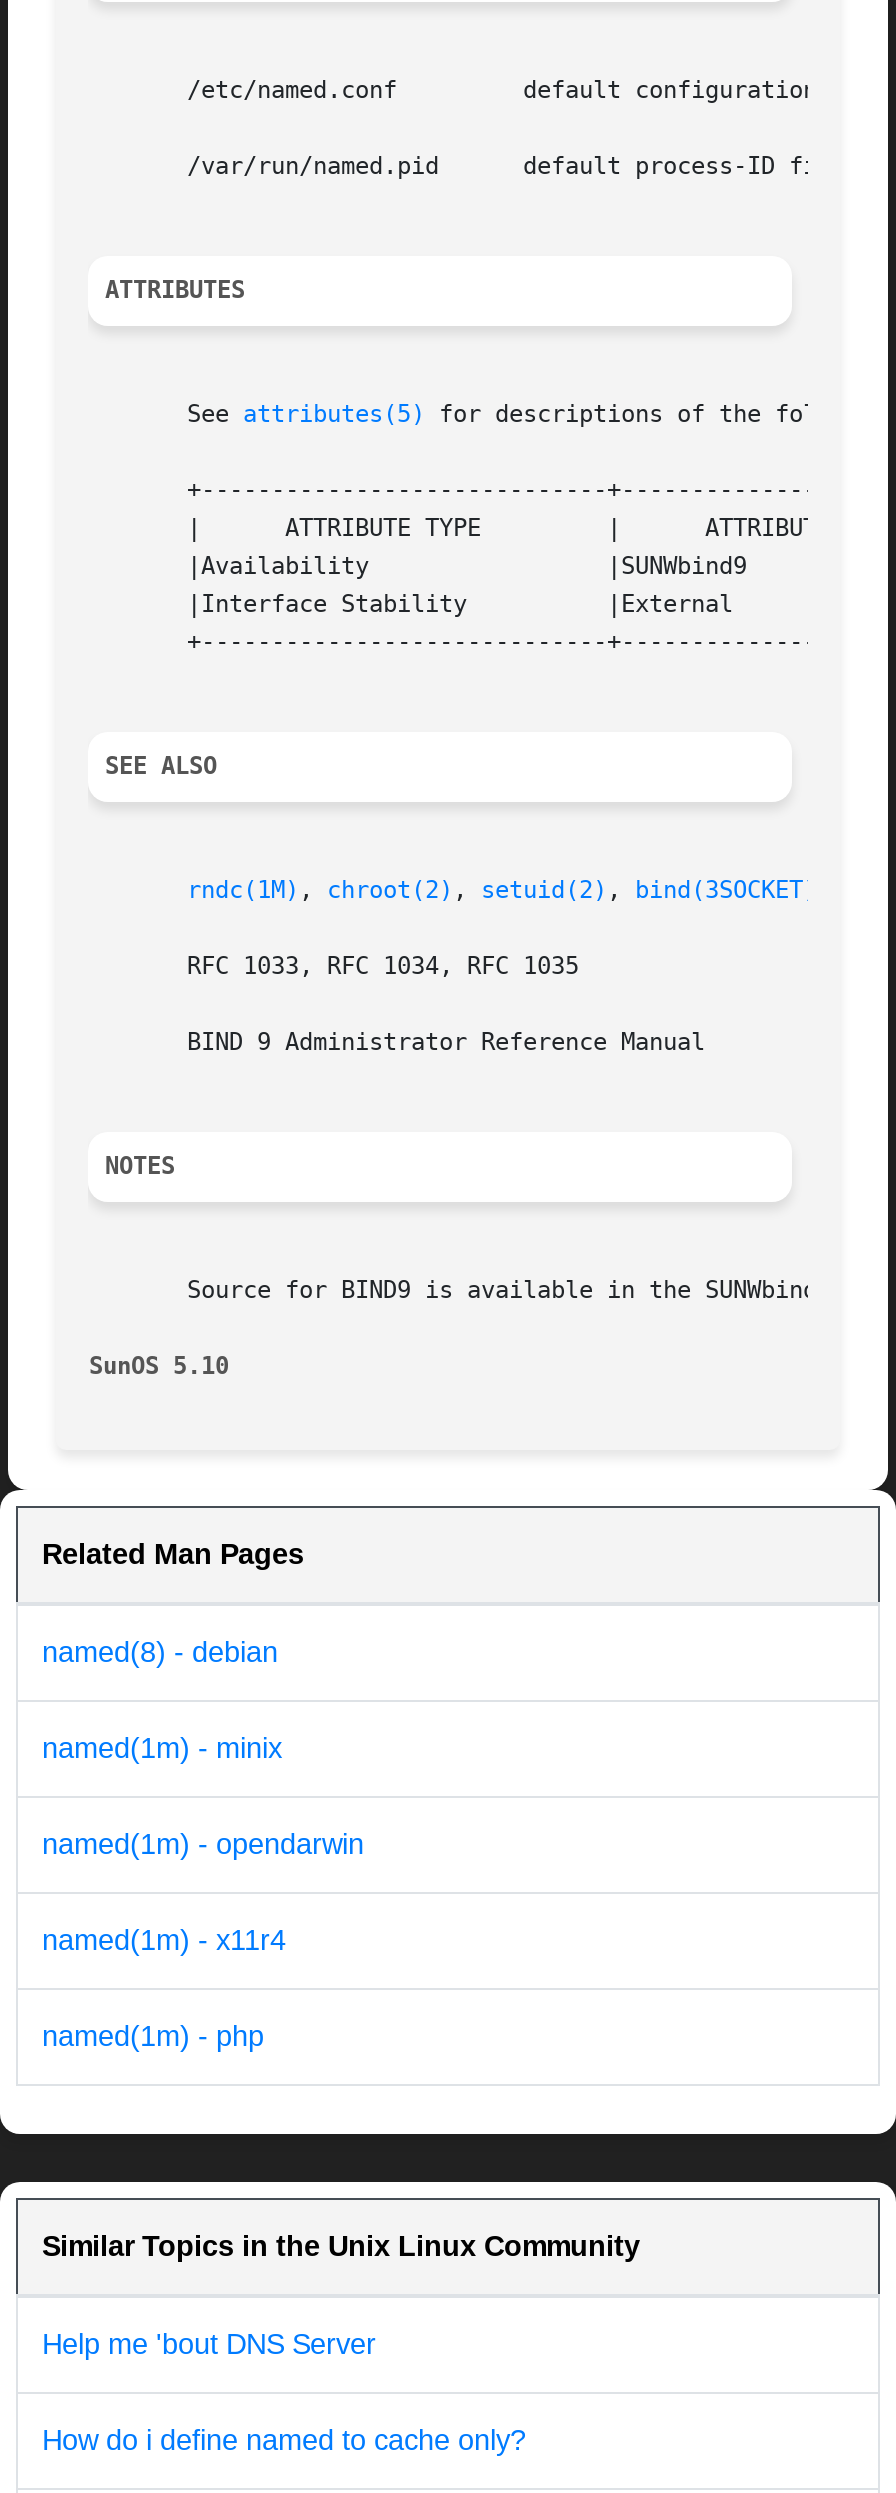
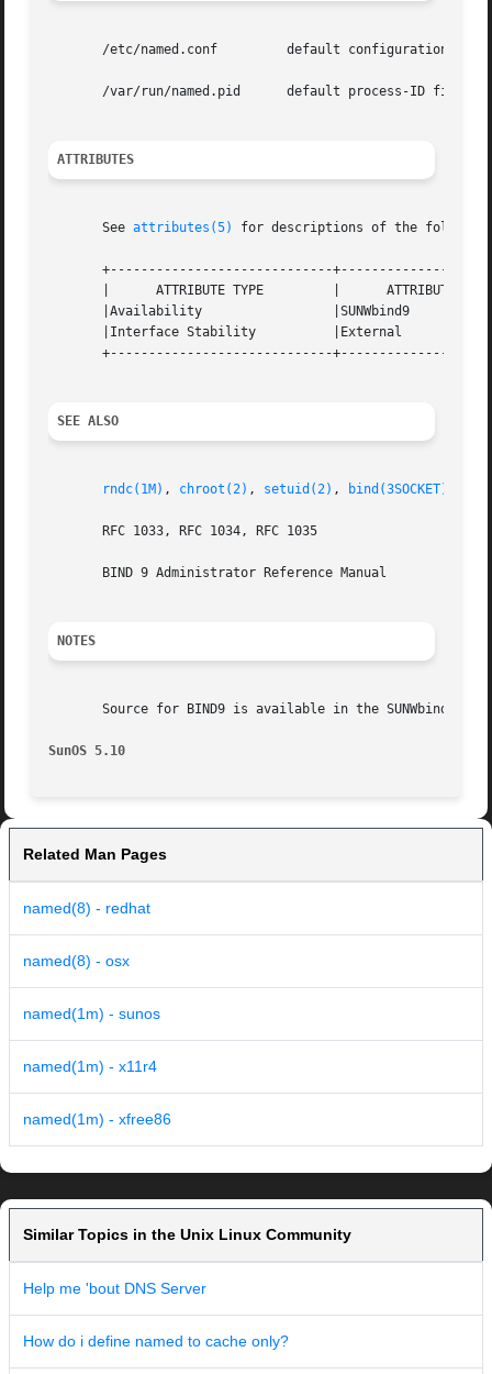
[42,1637,278,1669] named(8) - debian -> [23,899,150,917] named(8) - redhat
[42,1733,282,1765] named(1m) - minix -> [23,952,130,970] named(8) - osx
[42,1829,364,1861] named(1m) - opendarwin -> [23,1005,160,1023] named(1m) - sunos
[42,2021,264,2053] named(1m) - php -> [23,1111,171,1128] named(1m) - xfree86

